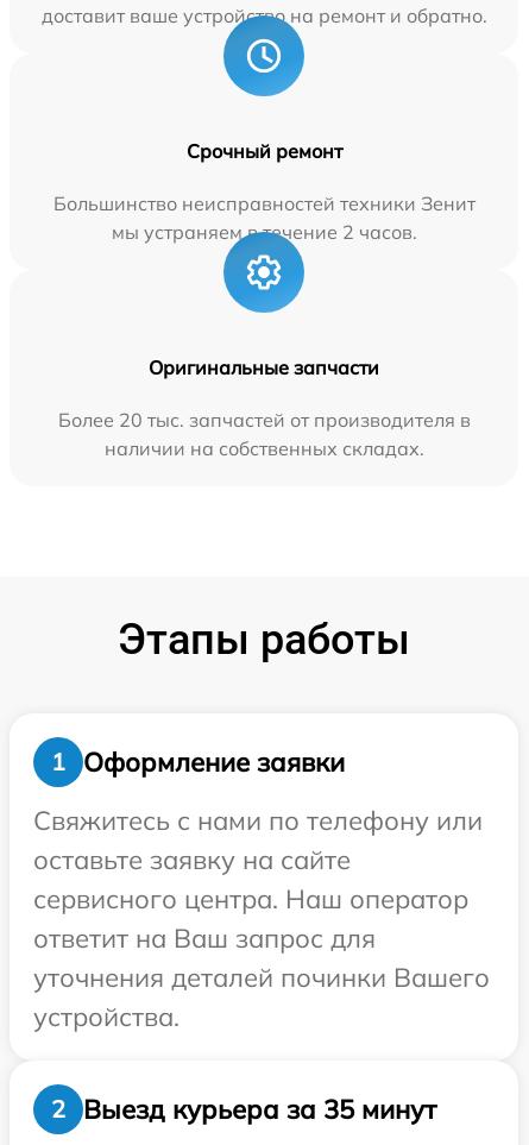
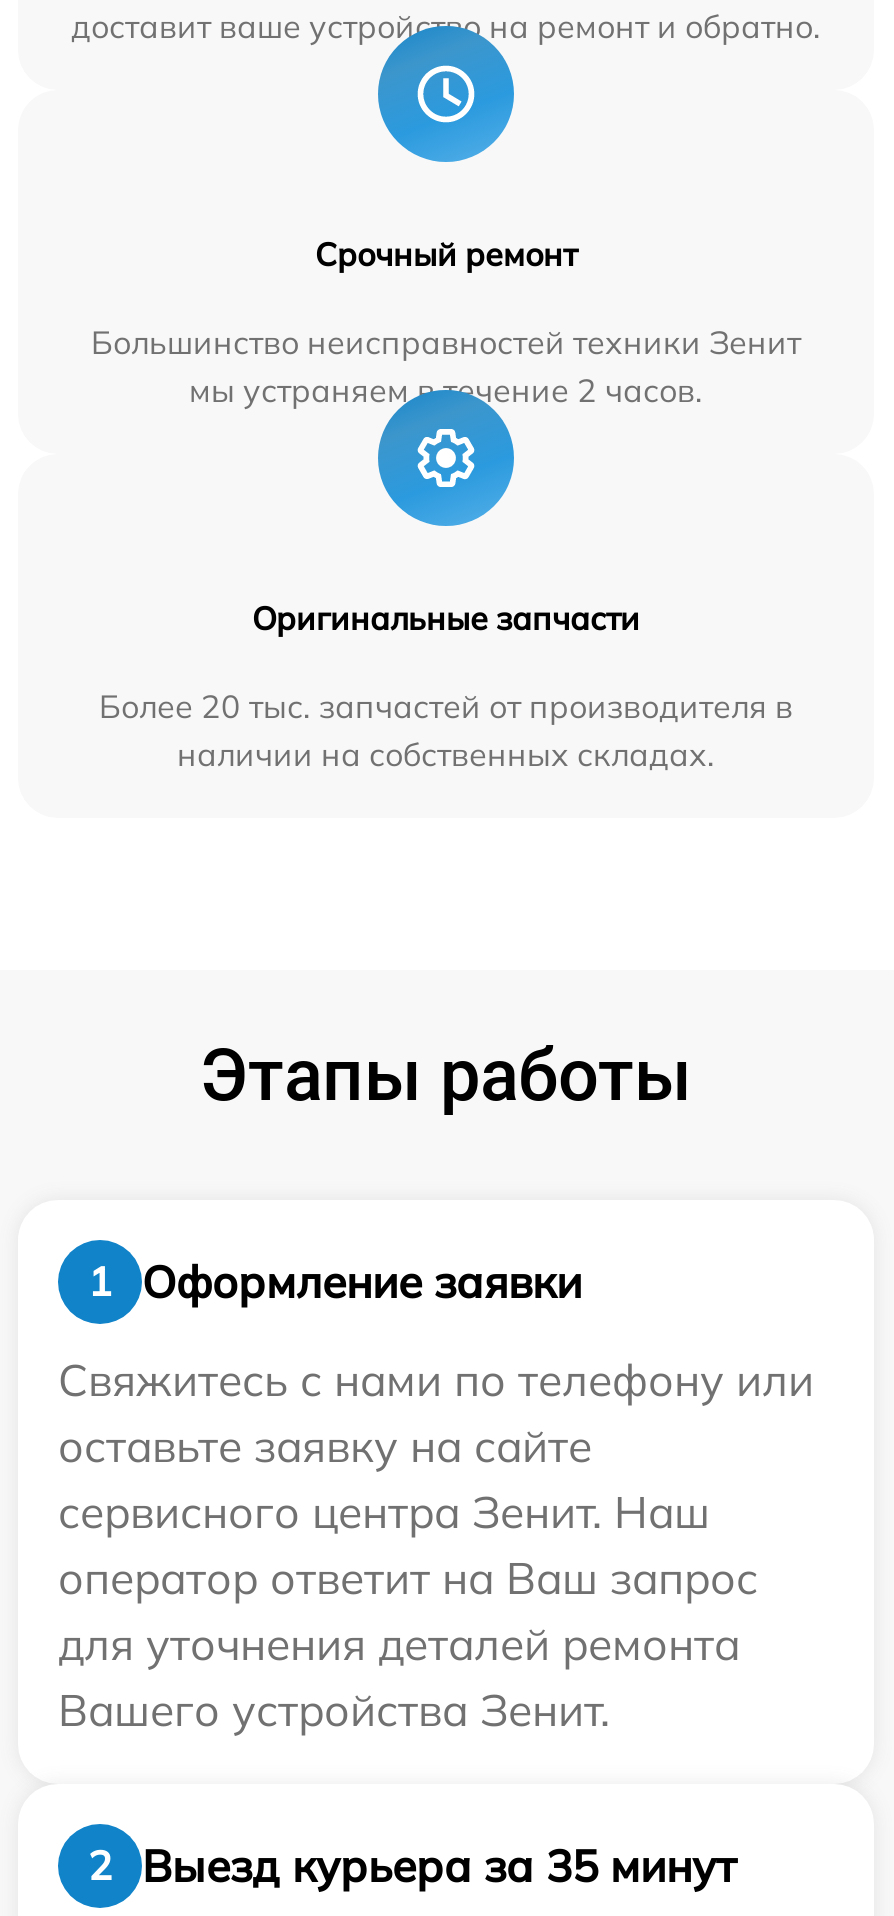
[33,883,490,1034] сервисного центра. Наш оператор | ответит на Ваш запрос для | уточнения деталей починки Вашего | устройства. -> [58,1485,758,1739] сервисного центра Зенит. Наш | оператор ответит на Ваш запрос | для уточнения деталей ремонта | Вашего устройства Зенит.

